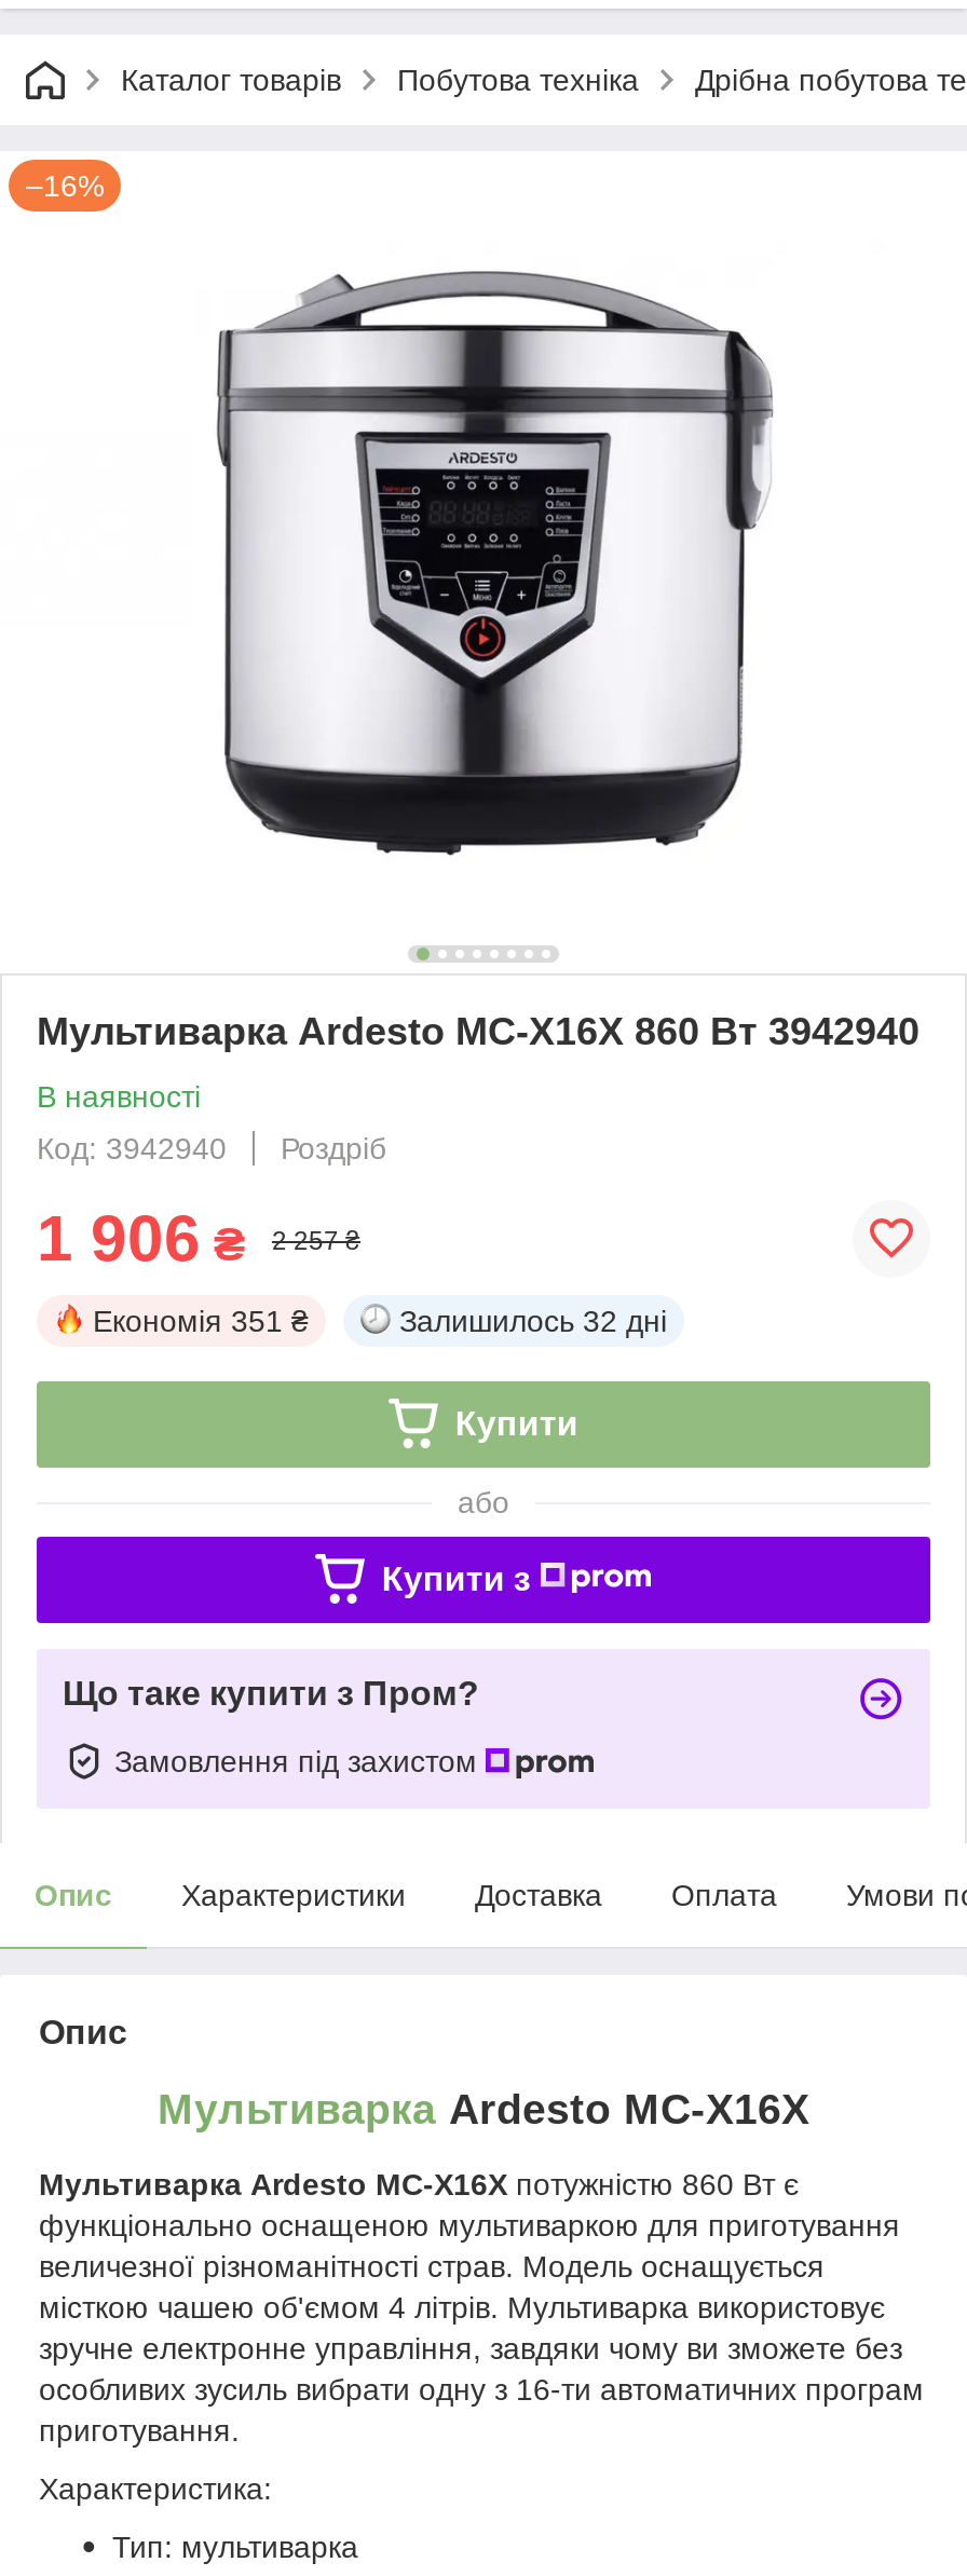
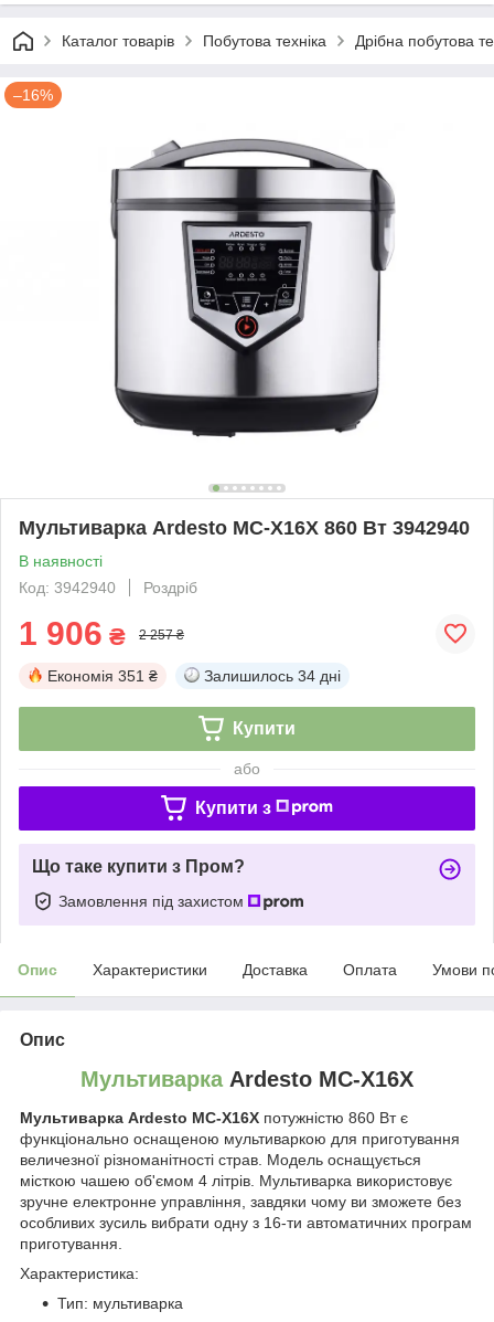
[399,1303,667,1338] Залишилось 32 дні -> [204,667,341,685] Залишилось 34 дні

